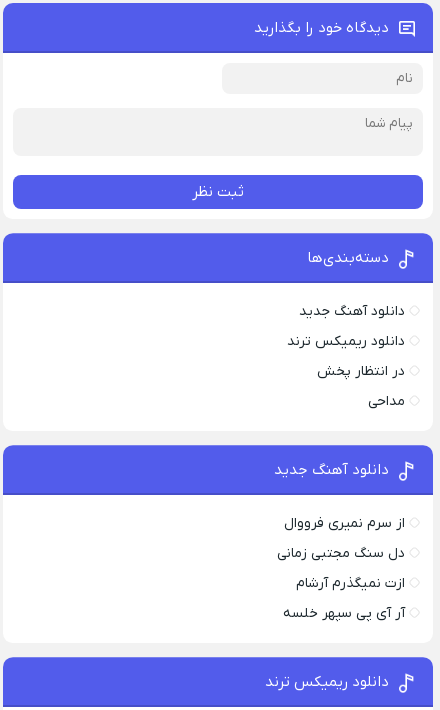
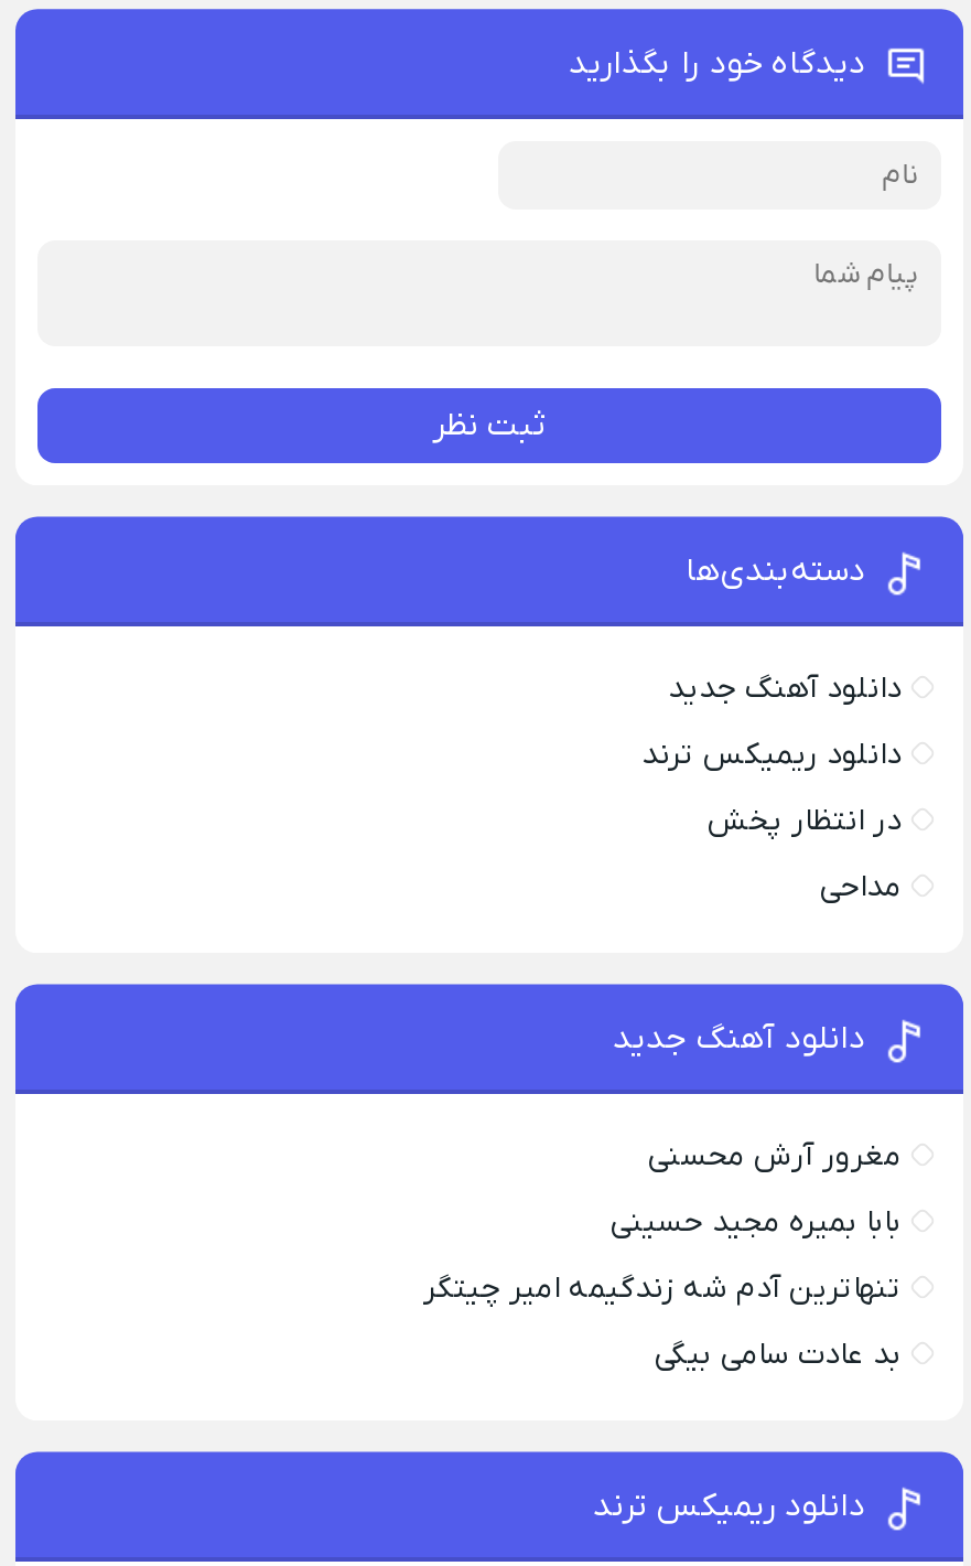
[284,514,405,533] از سرم نمیری فرووال -> [648,1136,902,1178] مغرور آرش محسنی
[277,544,405,563] دل سنگ مجتبی زمانی -> [611,1203,902,1244] بابا بمیره مجید حسینی
[296,574,405,593] ازت نمیگذرم آرشام -> [423,1269,902,1311] تنهاترین آدم شه زندگیمه امیر چیتگر
[283,604,405,623] آر آی پی سپهر خلسه -> [655,1335,902,1377] بد عادت سامی بیگی

